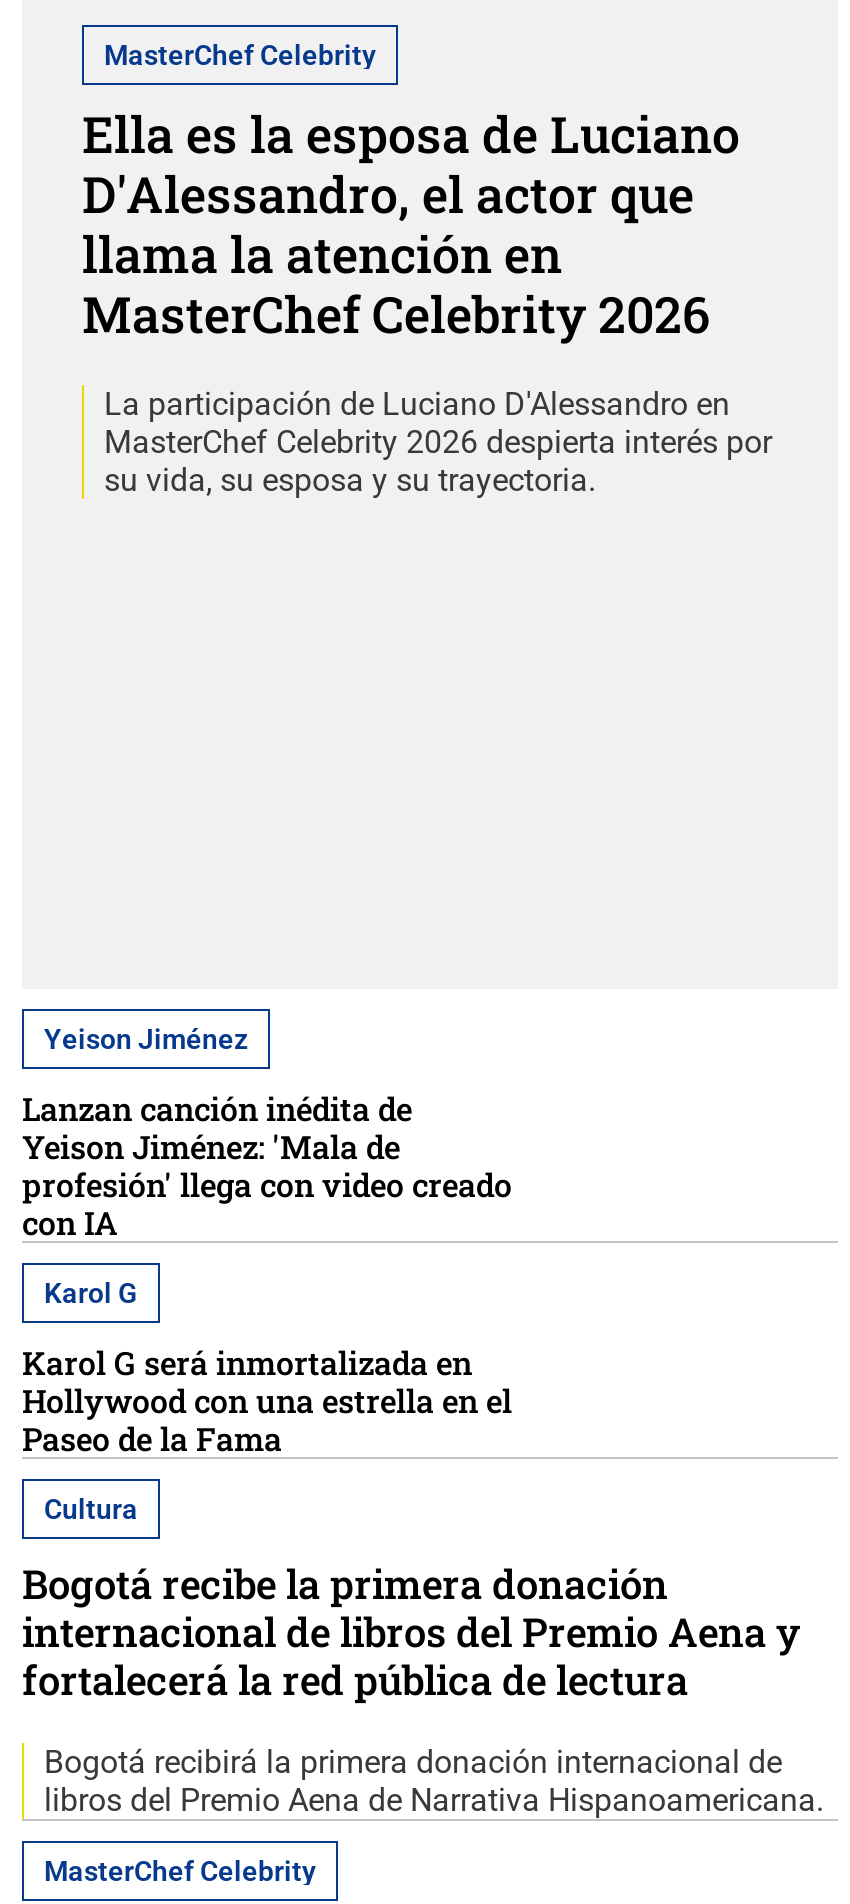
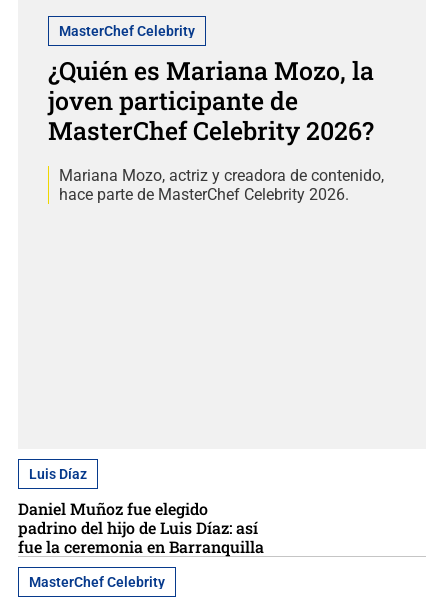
[82,100,772,498] Ella es la esposa de Luciano | D'Alessandro, el actor que | llama la atención en | MasterChef Celebrity 2026 | La participación de Luciano D'Alessandro en | MasterChef Celebrity 2026 despierta interés por | su vida, su esposa y su trayectoria. -> [48,54,384,204] ¿Quién es Mariana Mozo, la | joven participante de | MasterChef Celebrity 2026? | Mariana Mozo, actriz y creadora de contenido, | hace parte de MasterChef Celebrity 2026.
[22,1024,824,1820] Yeison Jiménez | Lanzan canción inédita de | Yeison Jiménez: 'Mala de | profesión' llega con video creado | con IA | Karol G | Karol G será inmortalizada en | Hollywood con una estrella en el | Paseo de la Fama | Cultura | Bogotá recibe la primera donación | internacional de libros del Premio Aena y | fortalecerá la red pública de lectura | Bogotá recibirá la primera donación internacional de | libros del Premio Aena de Narrativa Hispanoamericana. -> [18,466,264,557] Luis Díaz | Daniel Muñoz fue elegido | padrino del hijo de Luis Díaz: así | fue la ceremonia en Barranquilla

